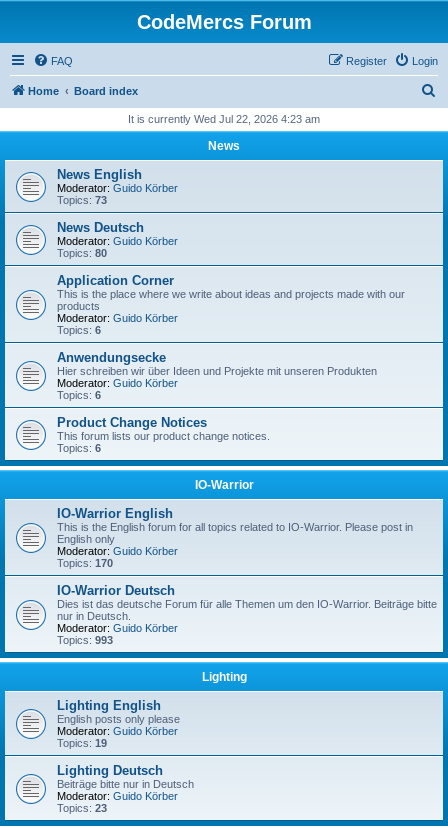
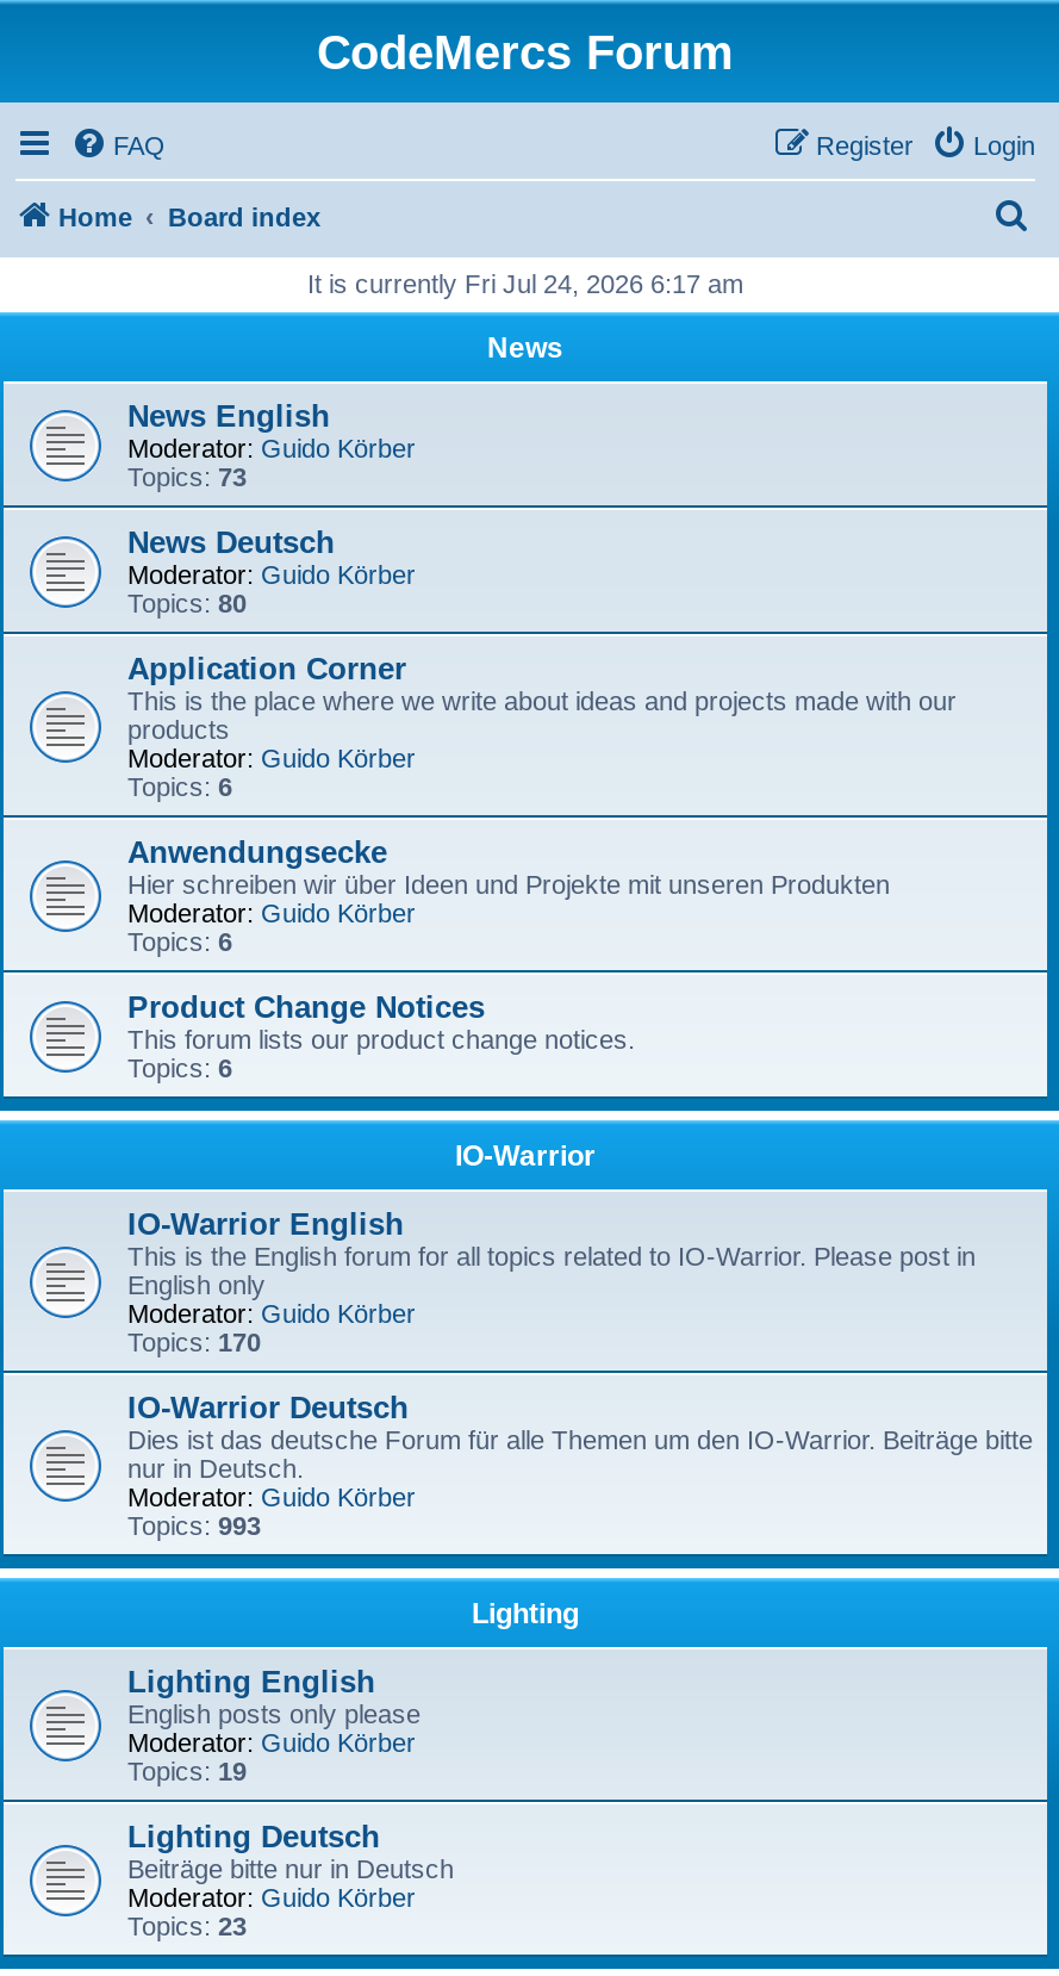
[128,113,320,125] It is currently Wed Jul 22, 2026 4:23 am -> [307,269,743,298] It is currently Fri Jul 24, 2026 6:17 am

